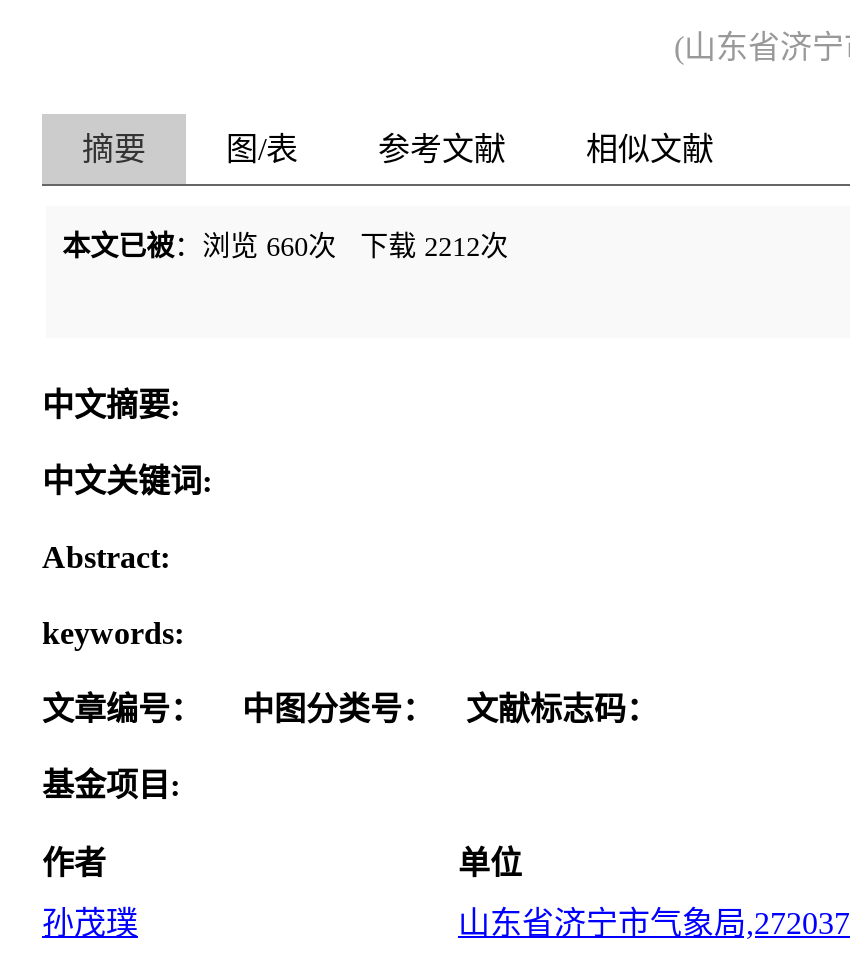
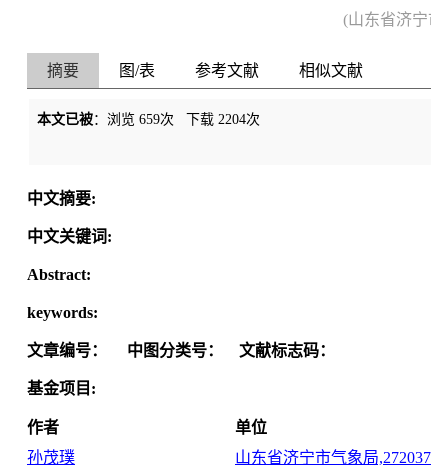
[62,232,508,262] 本文已被：浏览660次 下载2212次 -> [37,112,260,127] 本文已被：浏览659次 下载2204次

